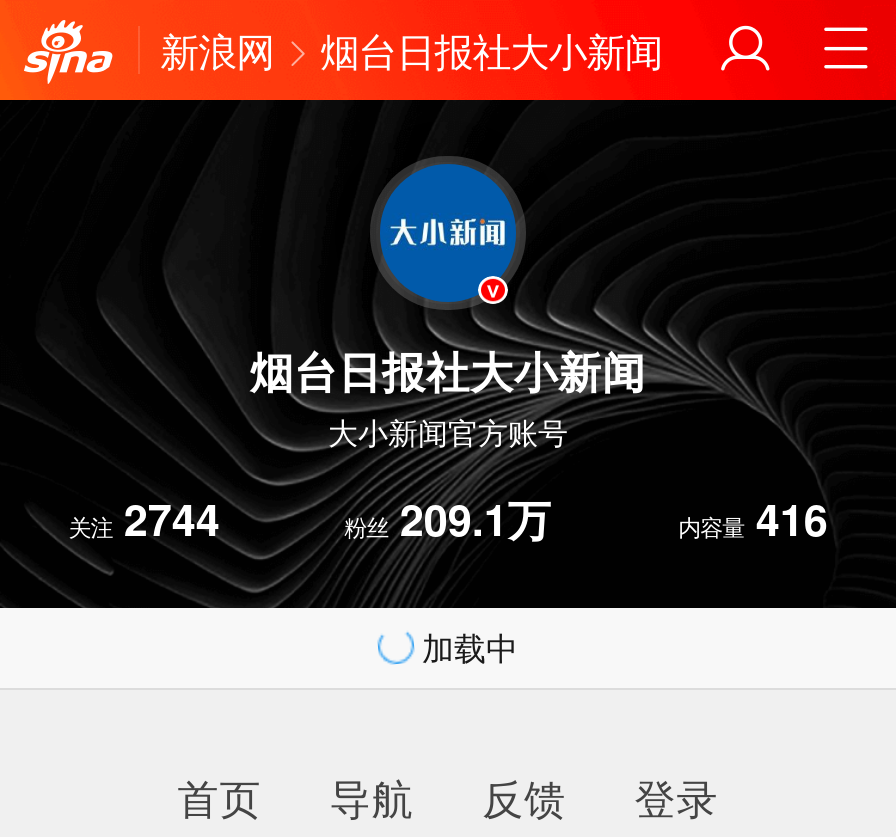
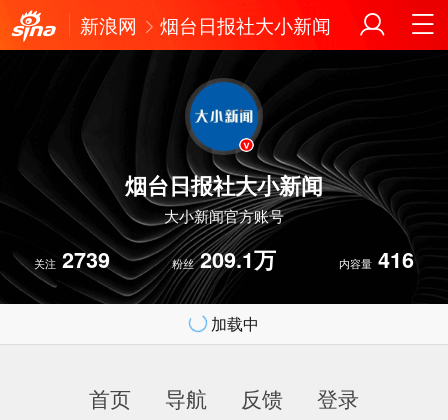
[68,488,220,550] 关注 2744 -> [34,244,110,275] 关注 2739

